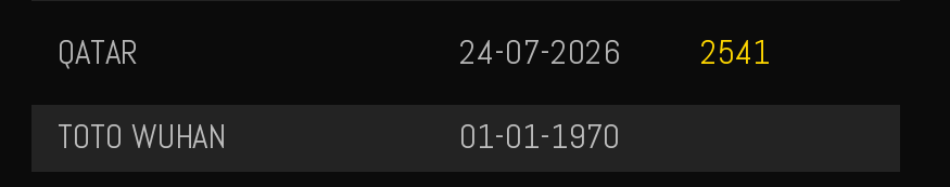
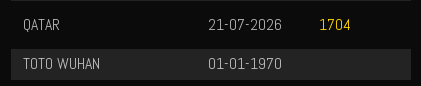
[459,31,620,74] 24-07-2026 -> [208,15,282,35] 21-07-2026
[700,32,770,75] 2541 -> [319,15,351,35] 1704

